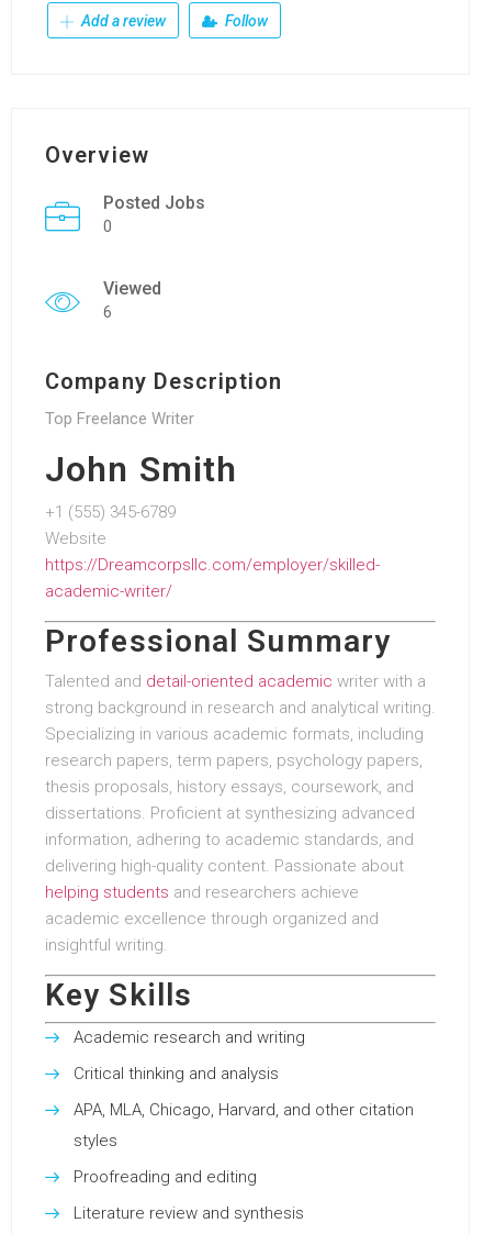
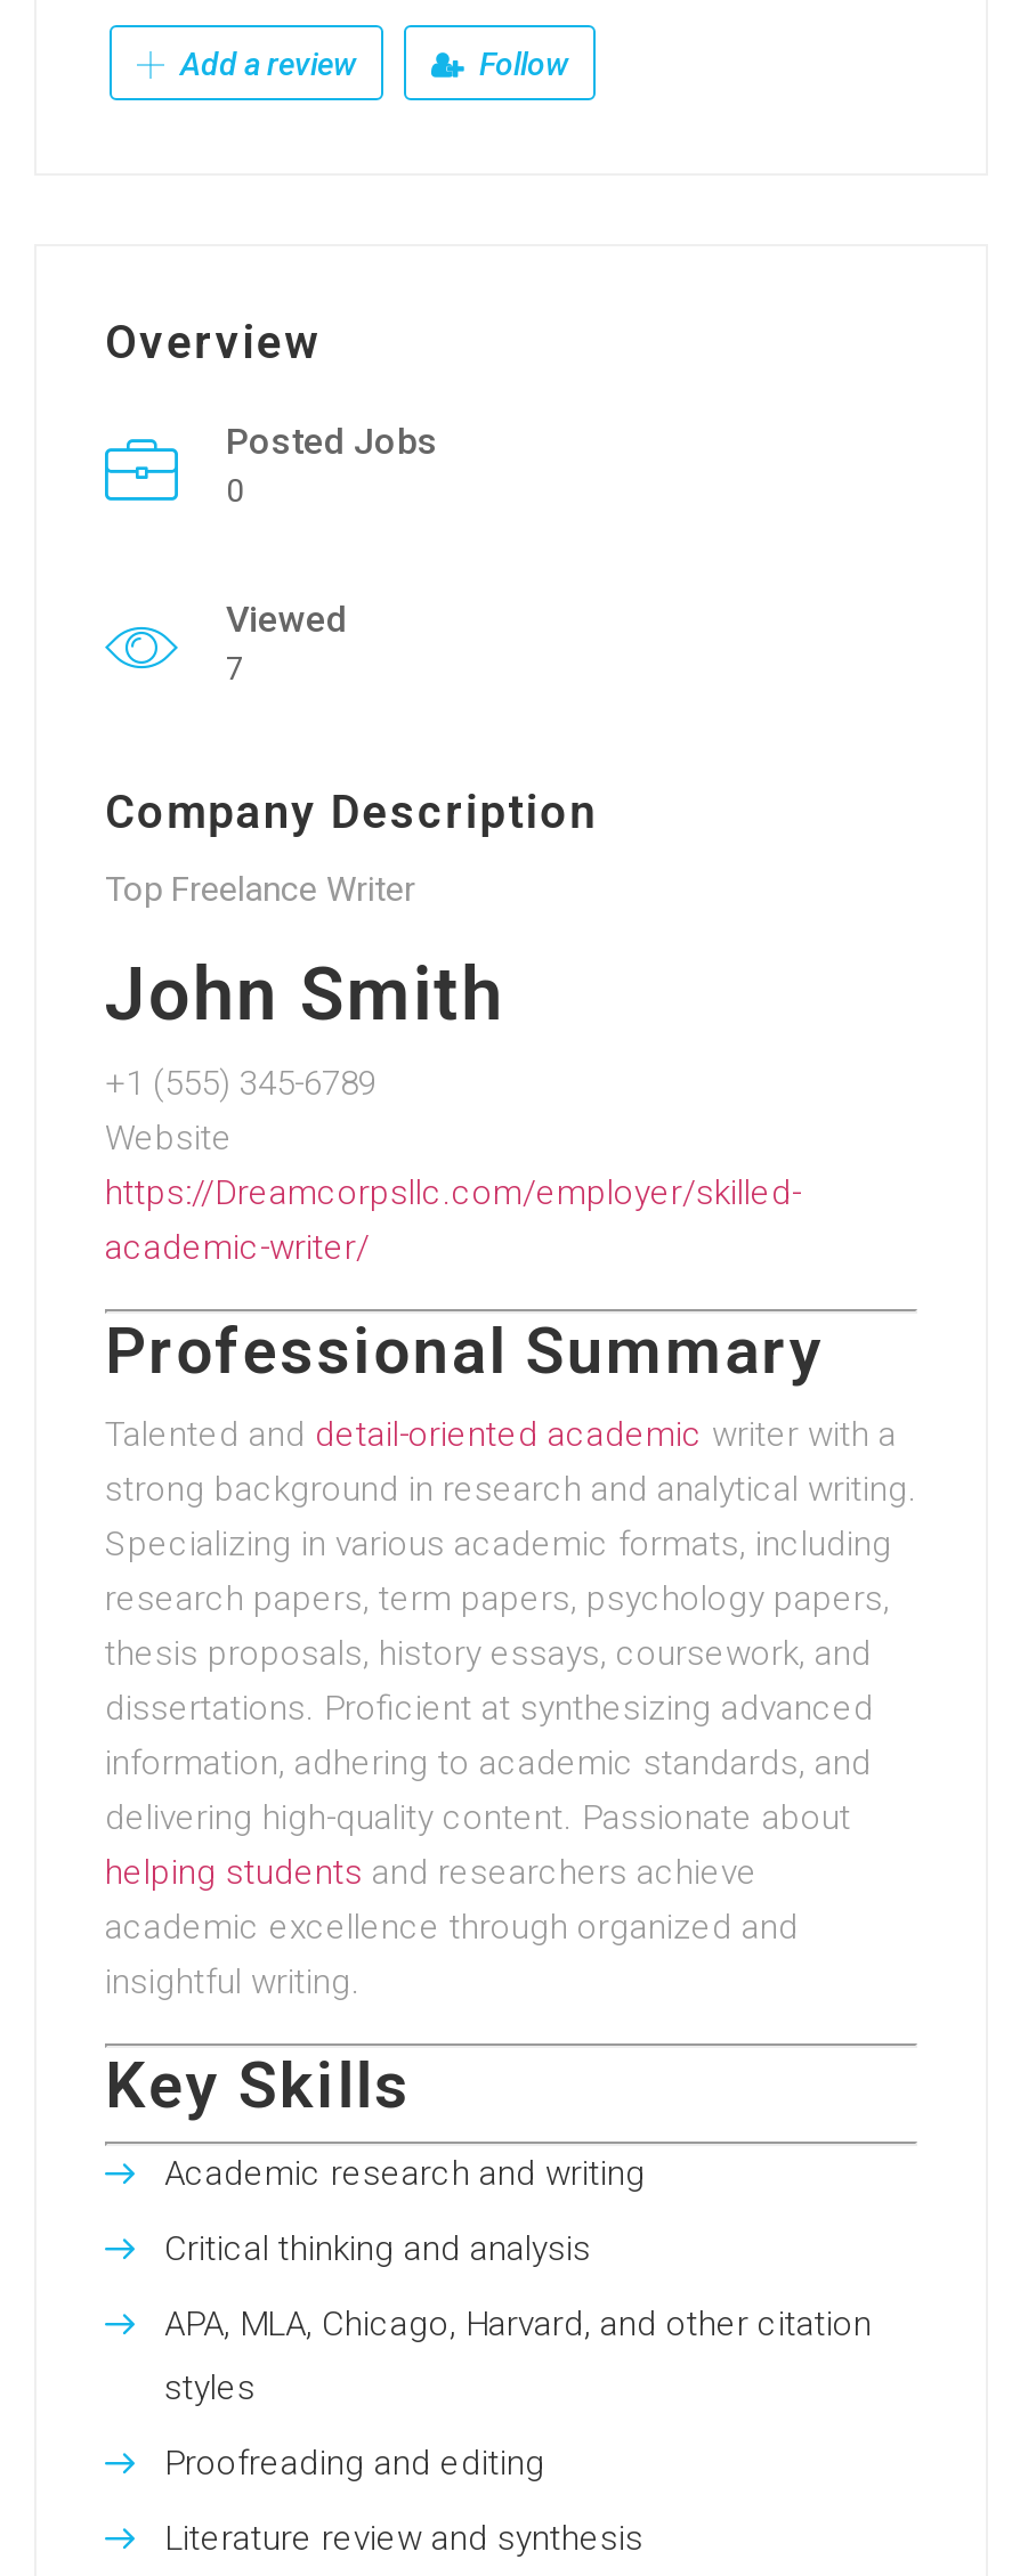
[103,303,112,321] 6 -> [226,650,244,686] 7

